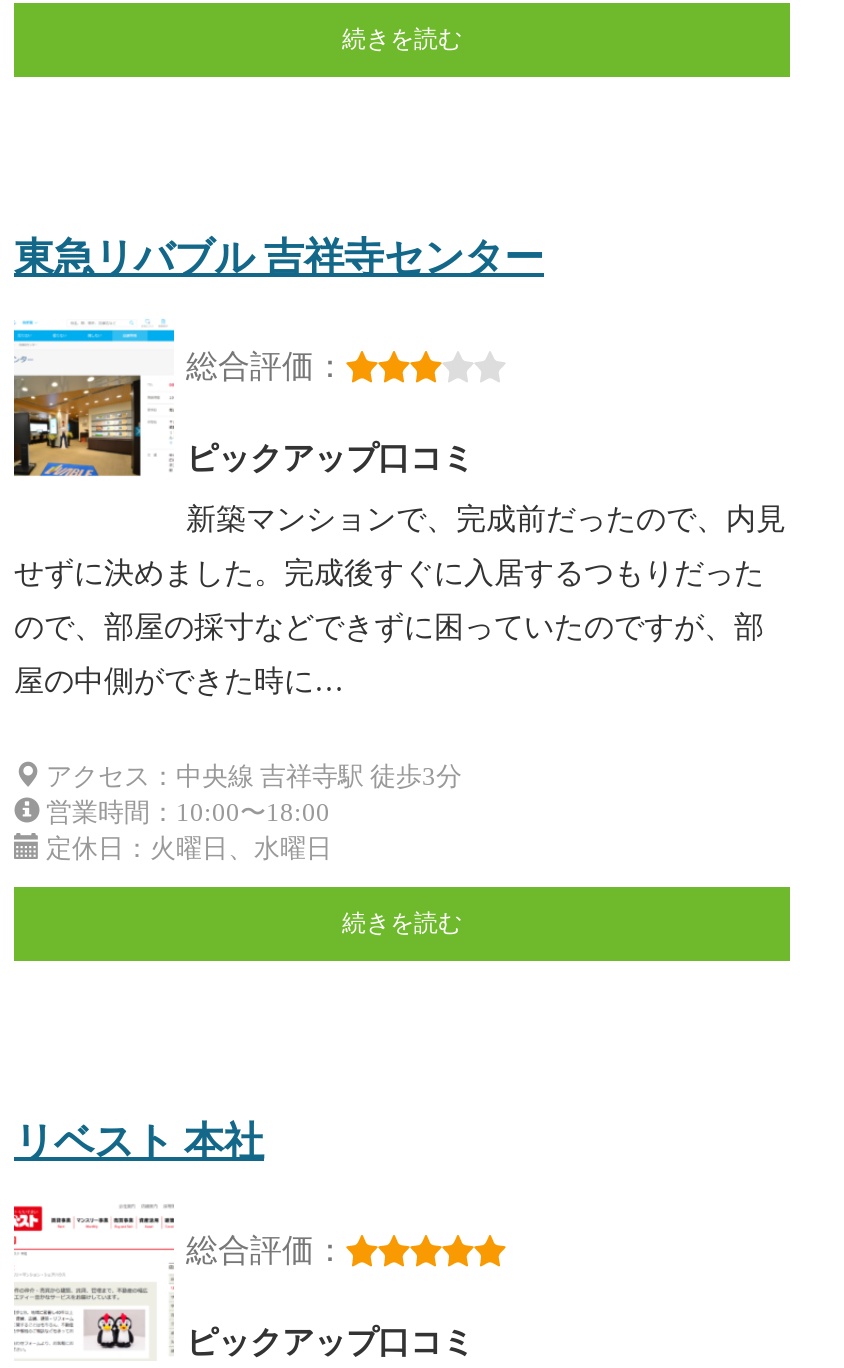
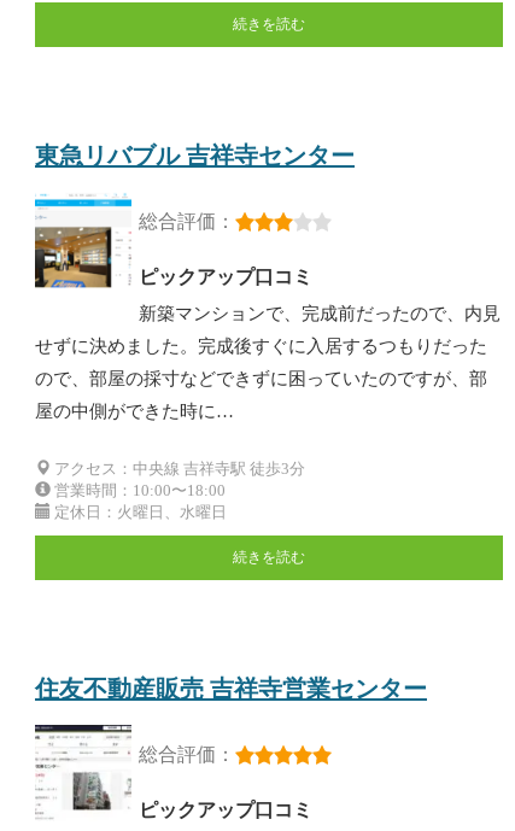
[14,1119,264,1163] リベスト 本社 -> [35,675,427,702] 住友不動産販売 吉祥寺営業センター
[12,1201,174,1353] [image] -> [34,724,133,814] [image]

